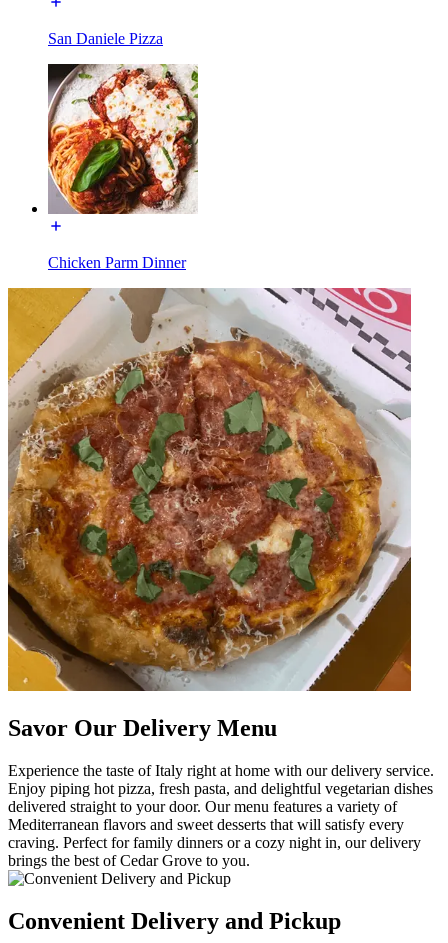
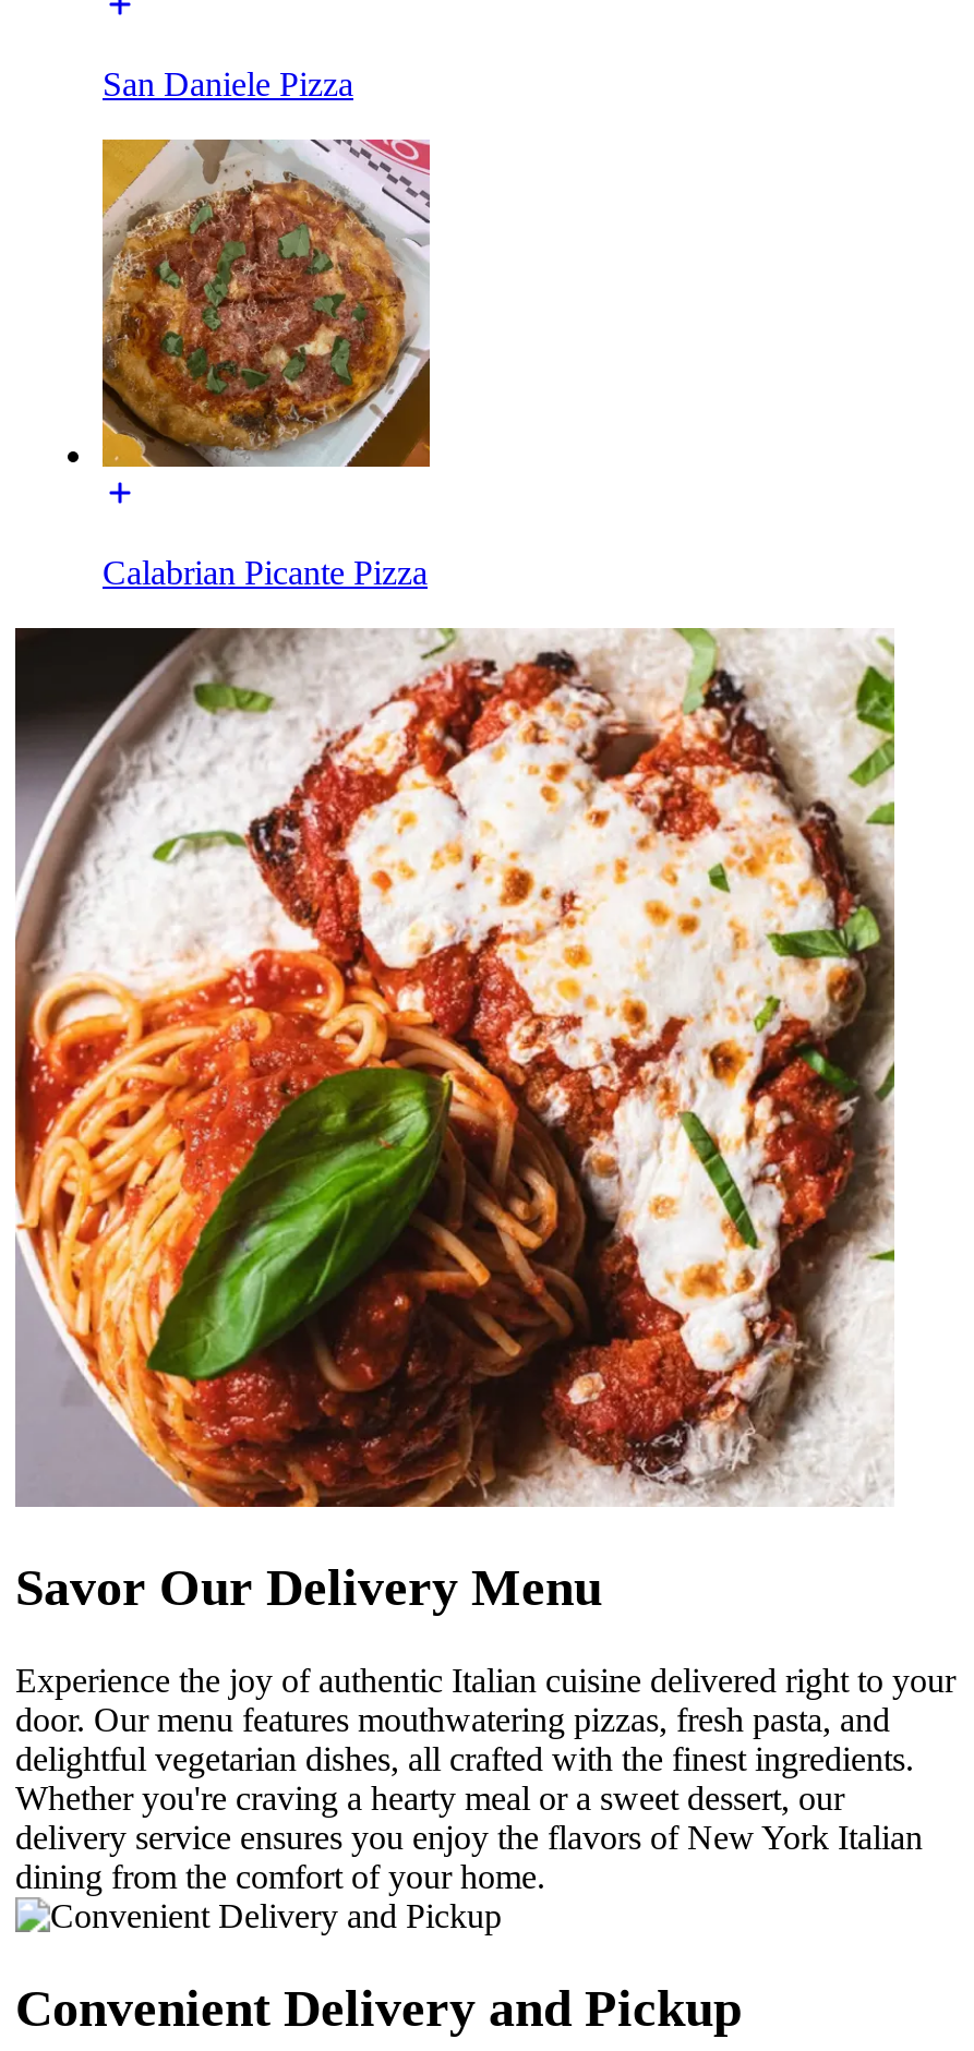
[47,63,199,271] [image] | Chicken Parm Dinner -> [100,137,432,591] [image] | Calabrian Picante Pizza
[7,287,412,692] [image] -> [13,626,897,1509] [image]
[8,762,434,869] Experience the taste of Italy right at home with our delivery service. | Enjoy piping hot pizza, fresh pasta, and delightful vegetarian dishes | delivered straight to your door. Our menu features a variety of | Mediterranean flavors and sweet desserts that will satisfy every | craving. Perfect for family dinners or a cozy night in, our delivery | brings the best of Cedar Grove to you. -> [15,1661,955,1895] Experience the joy of authentic Italian cuisine delivered right to your | door. Our menu features mouthwatering pizzas, fresh pasta, and | delightful vegetarian dishes, all crafted with the finest ingredients. | Whether you're craving a hearty meal or a sweet dessert, our | delivery service ensures you enjoy the flavors of New York Italian | dining from the comfort of your home.

